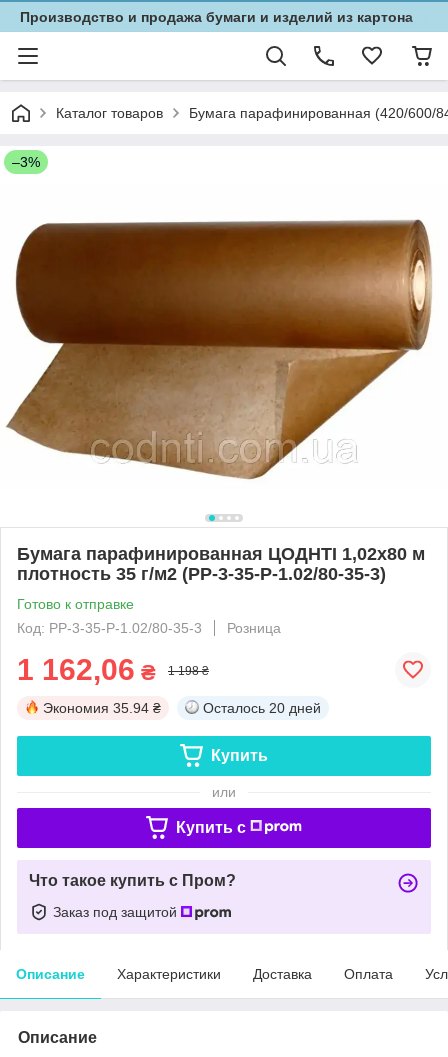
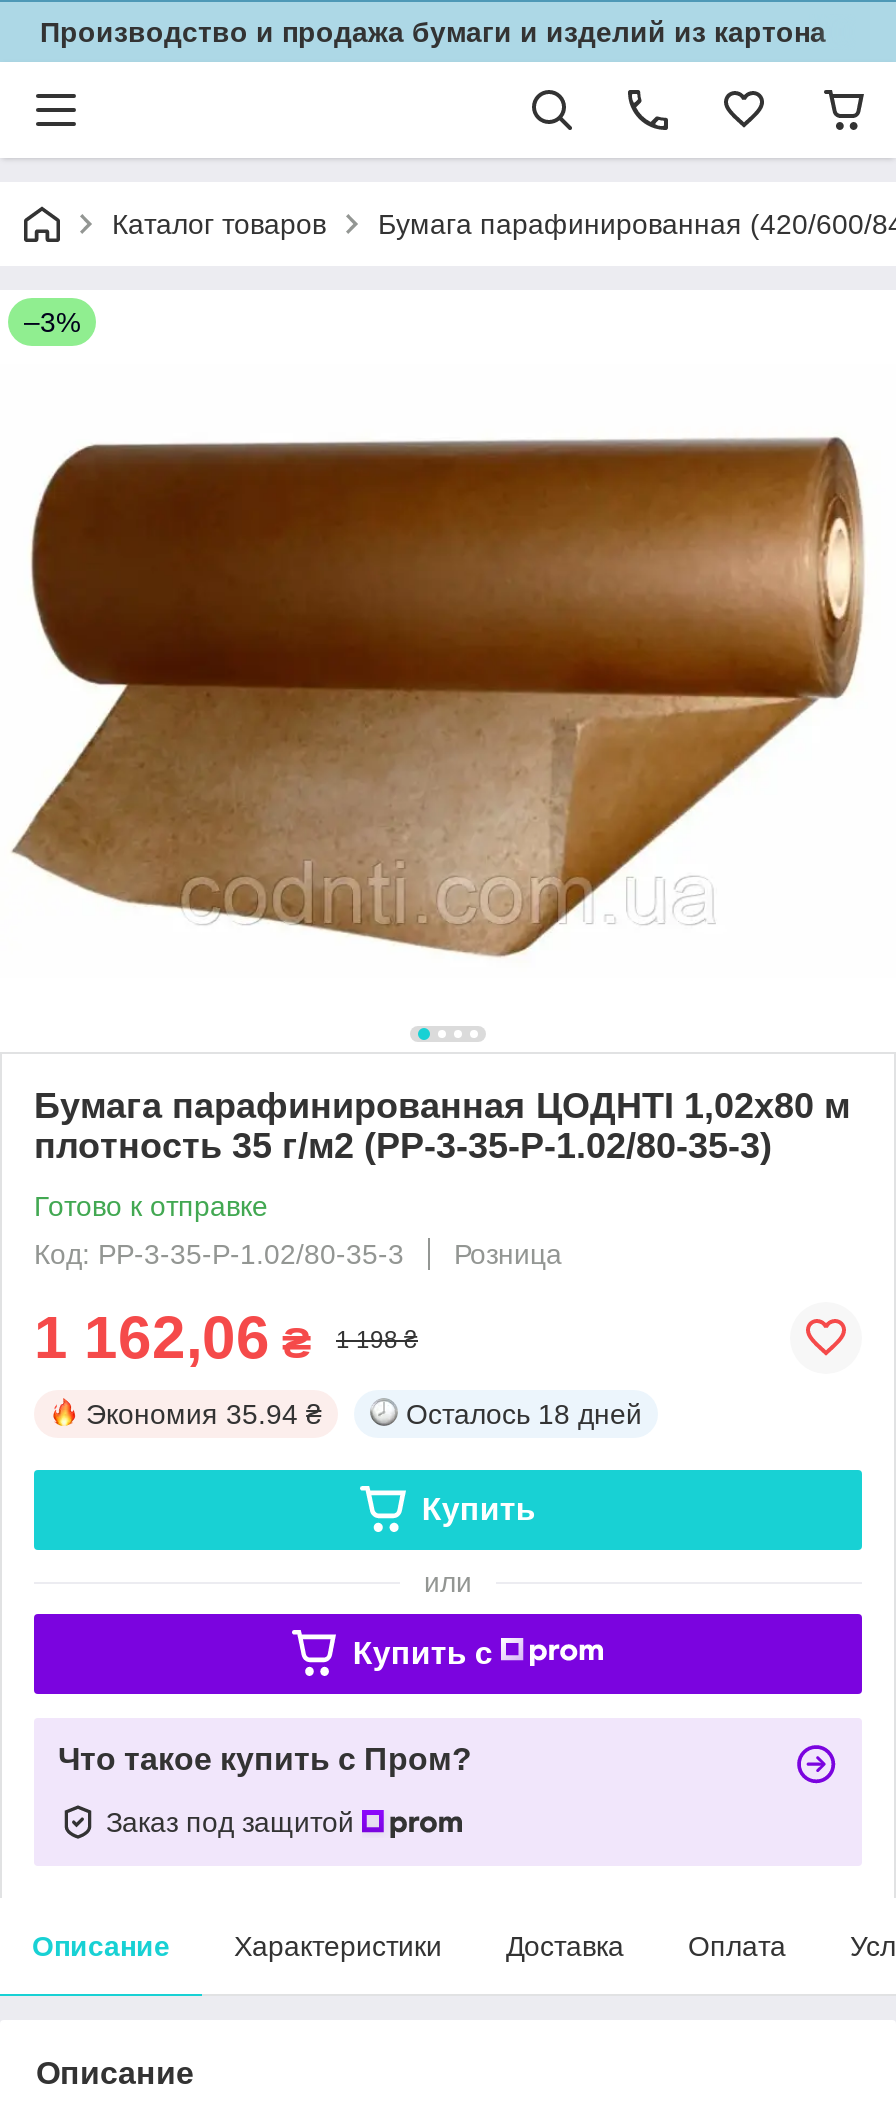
[203,700,321,716] Осталось 20 дней -> [406,1398,642,1430] Осталось 18 дней

